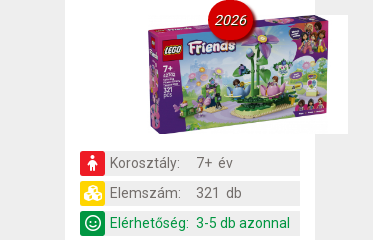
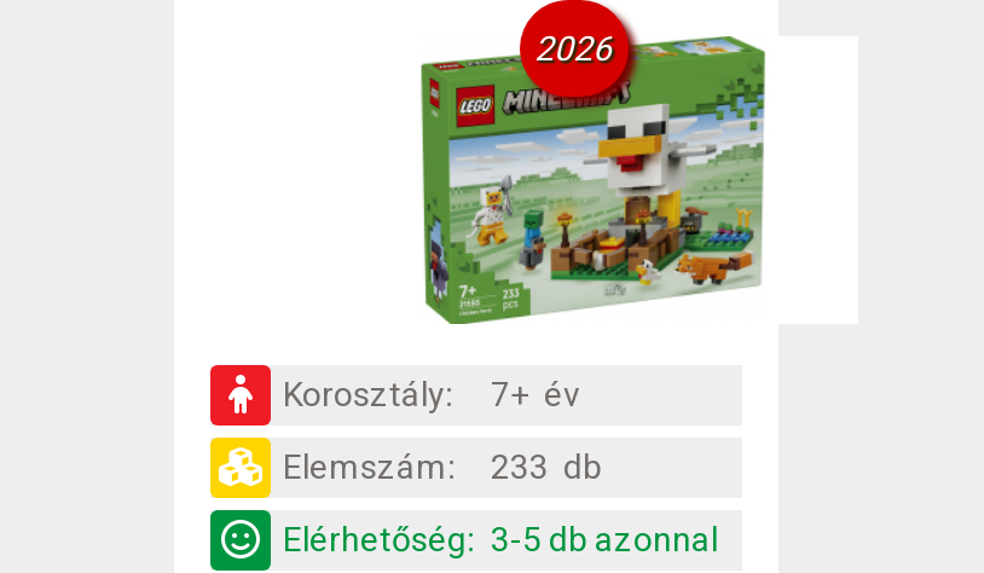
[147,14,329,135] [image] -> [375,34,810,326] [image]
[110,185,242,201] Elemszám: 321 db -> [283,448,602,486] Elemszám: 233 db

